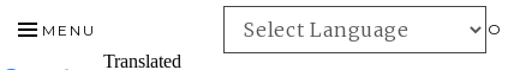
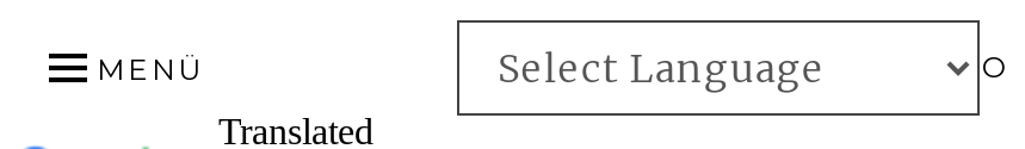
[42,21,96,39] MENU -> [97,51,204,87] MENÜ

